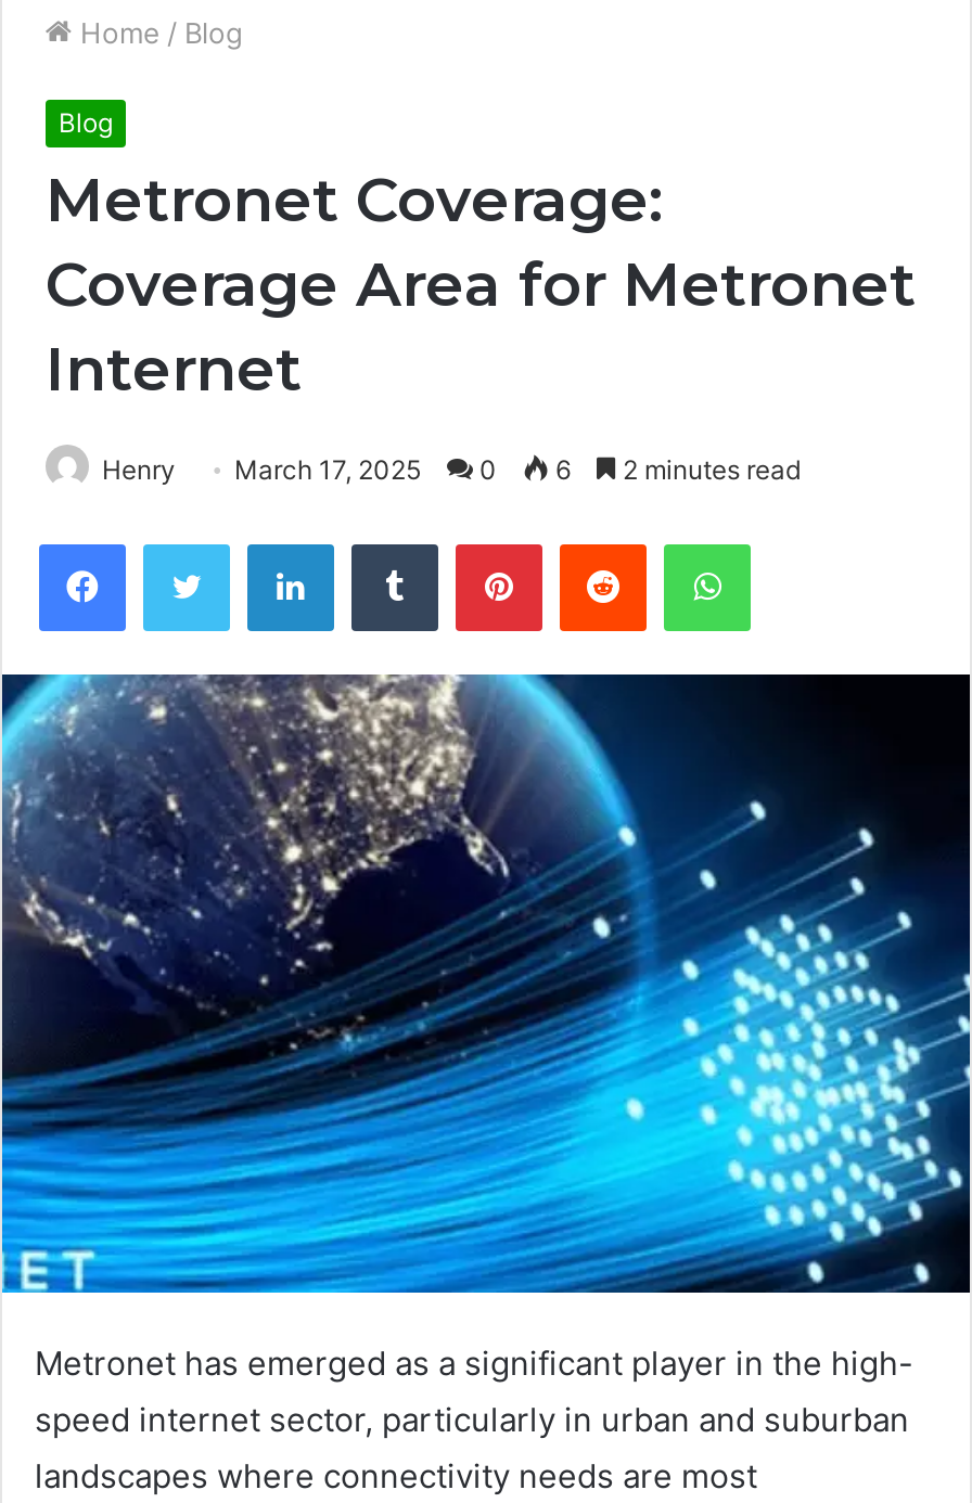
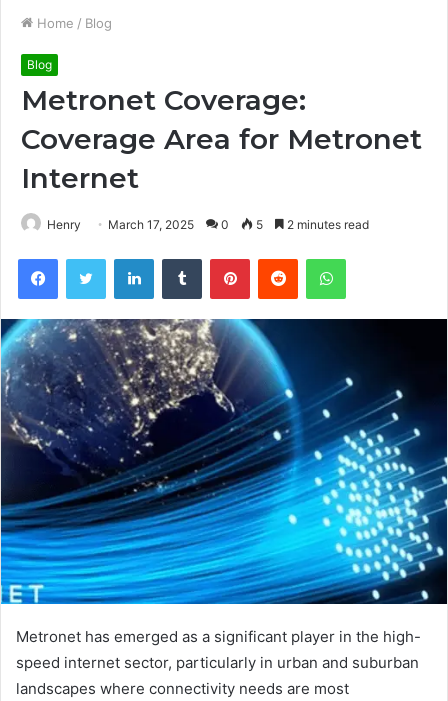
[102,453,801,486] Henry March 17, 2025 0 6 2 minutes read -> [47,217,369,232] Henry March 17, 2025 0 5 2 minutes read

